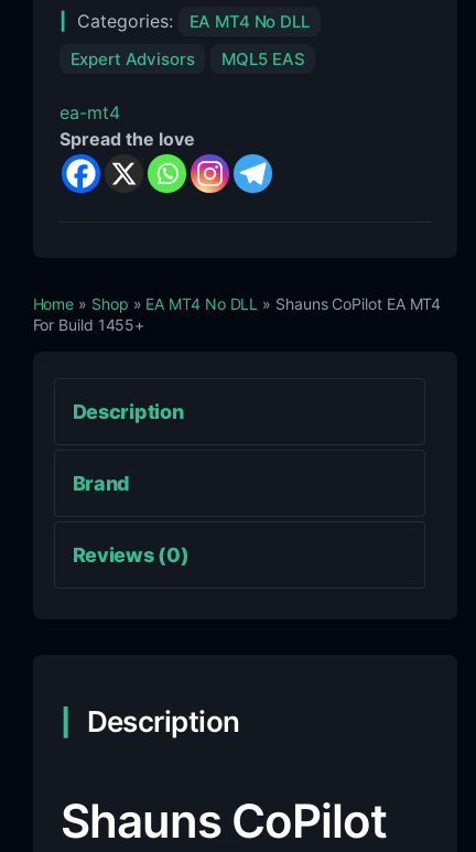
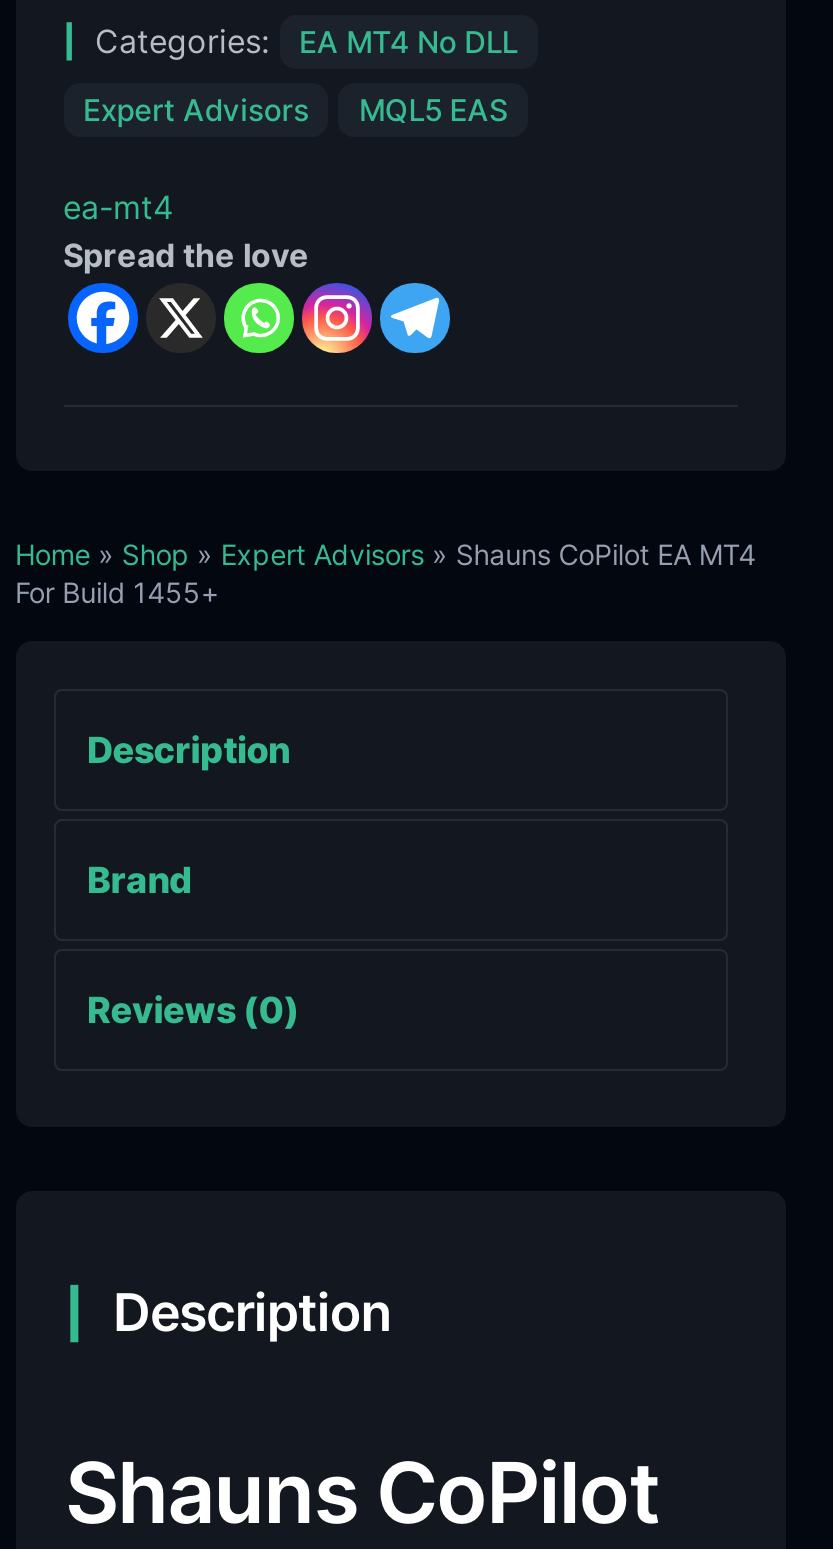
[33,294,441,313] Home» Shop» EA MT4 No DLL» Shauns CoPilot EA MT4 -> [15,536,756,570] Home» Shop» Expert Advisors» Shauns CoPilot EA MT4

